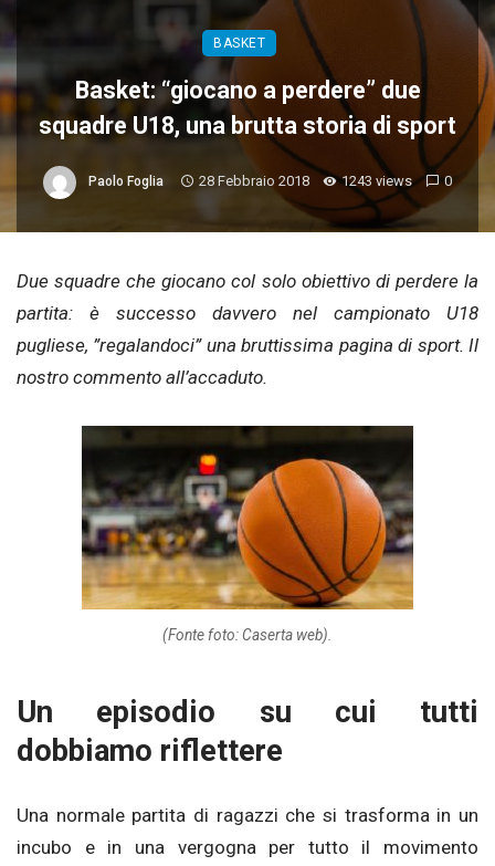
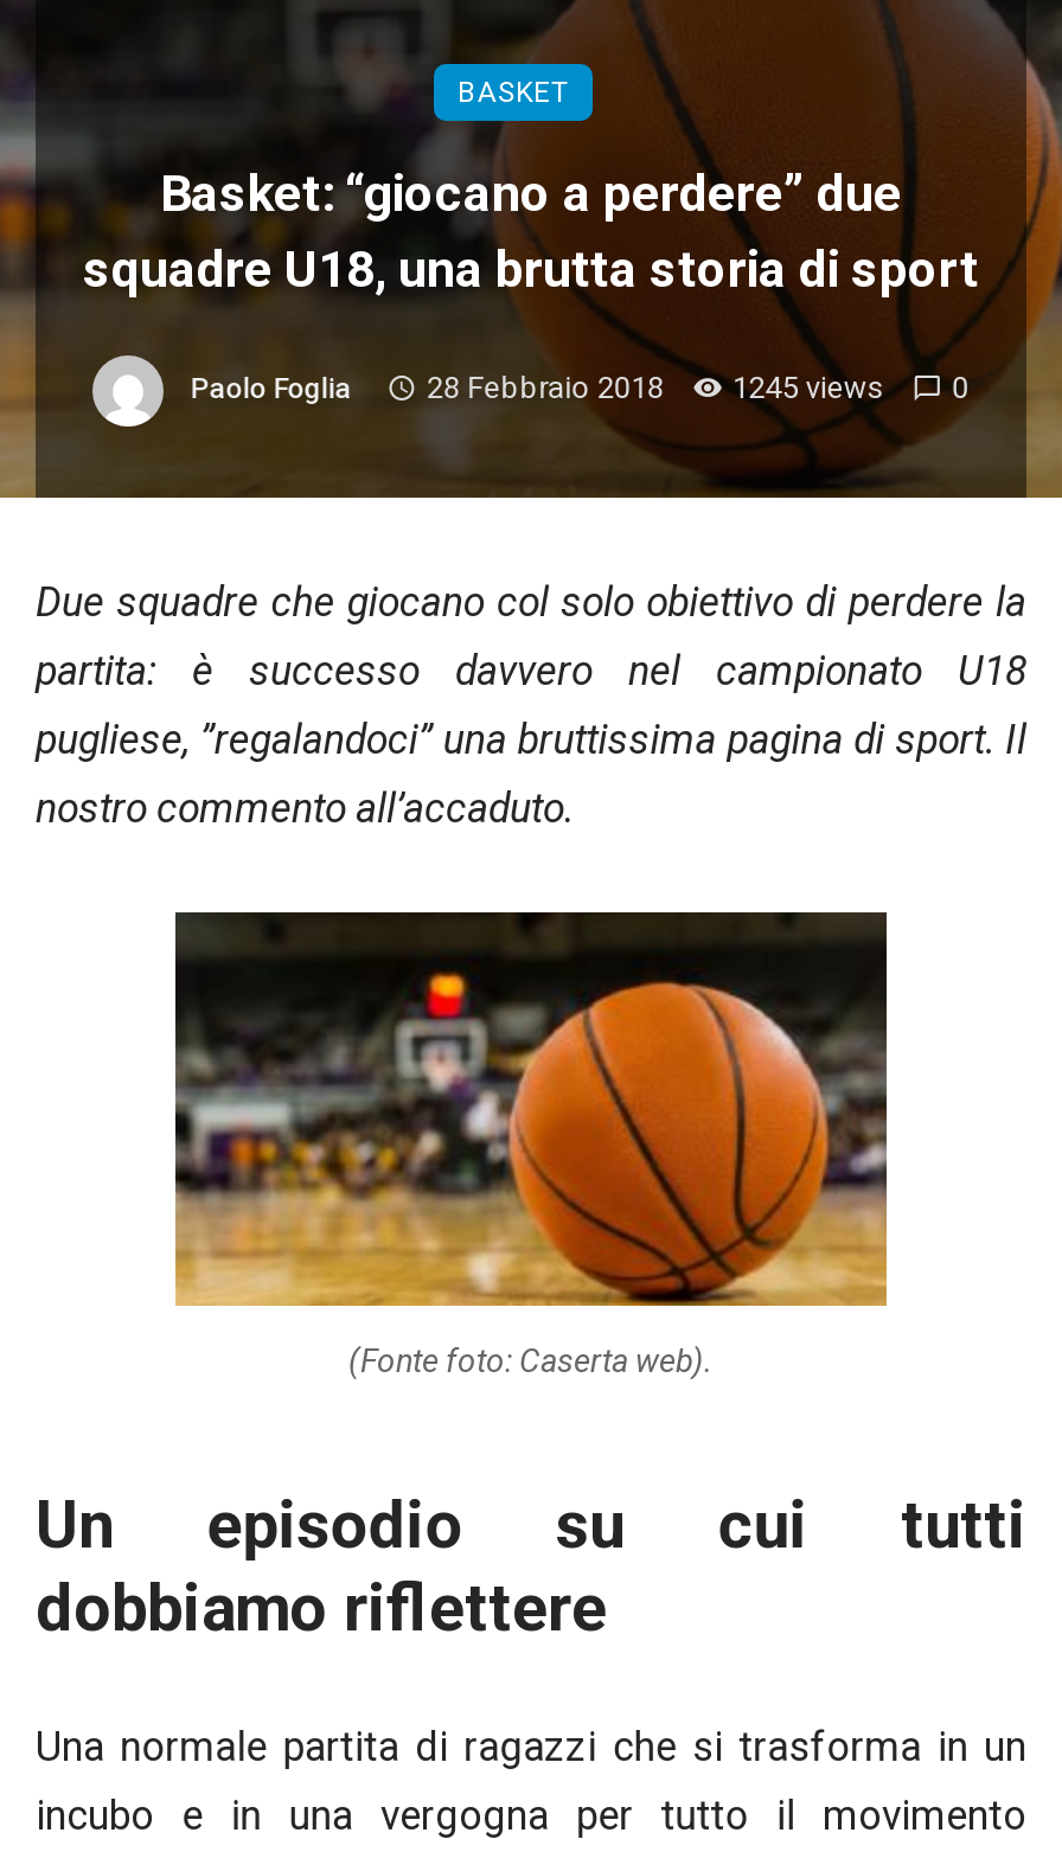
[199,173,452,190] 28 Febbraio 2018 1243 views 0 -> [427,371,969,406] 28 Febbraio 2018 1245 views 0

